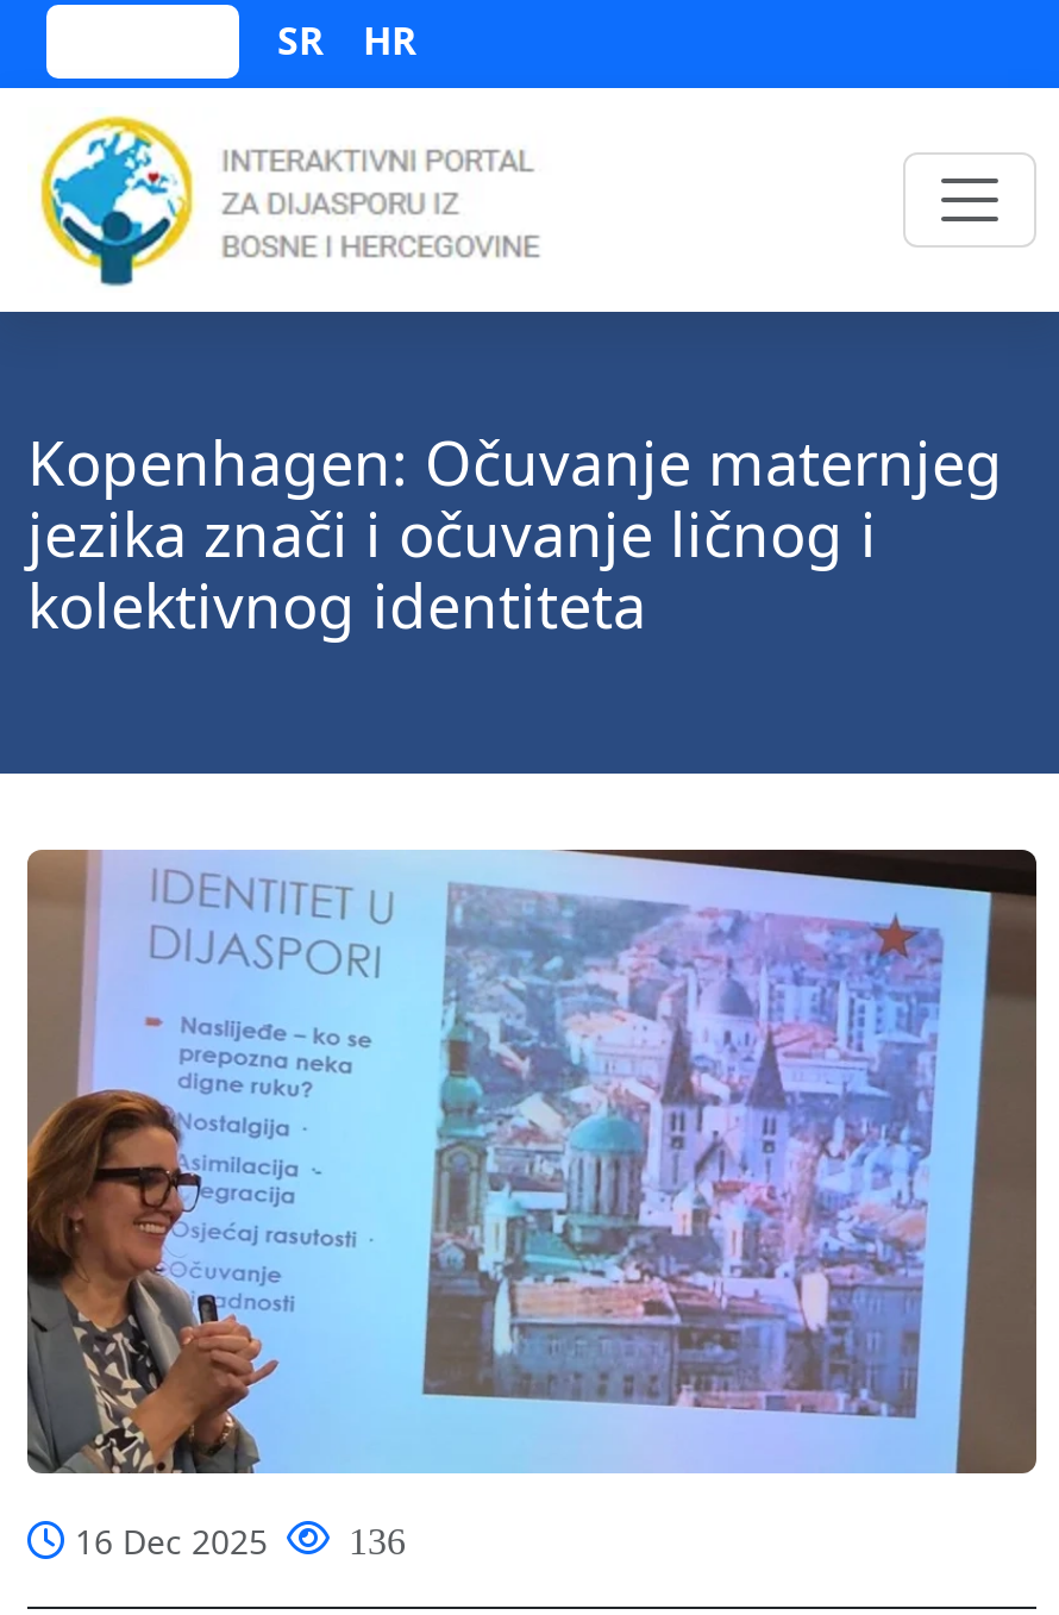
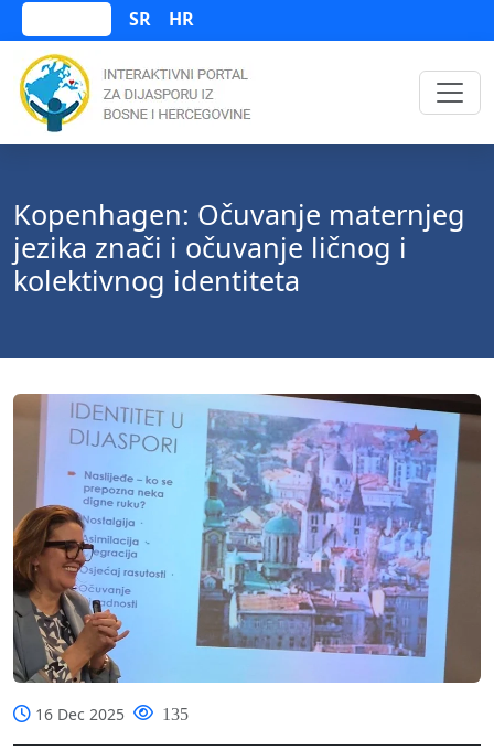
[349,1519,406,1557] 136 -> [162,704,189,722] 135

